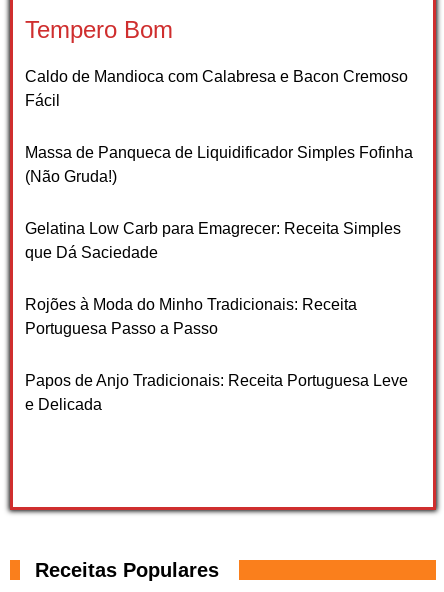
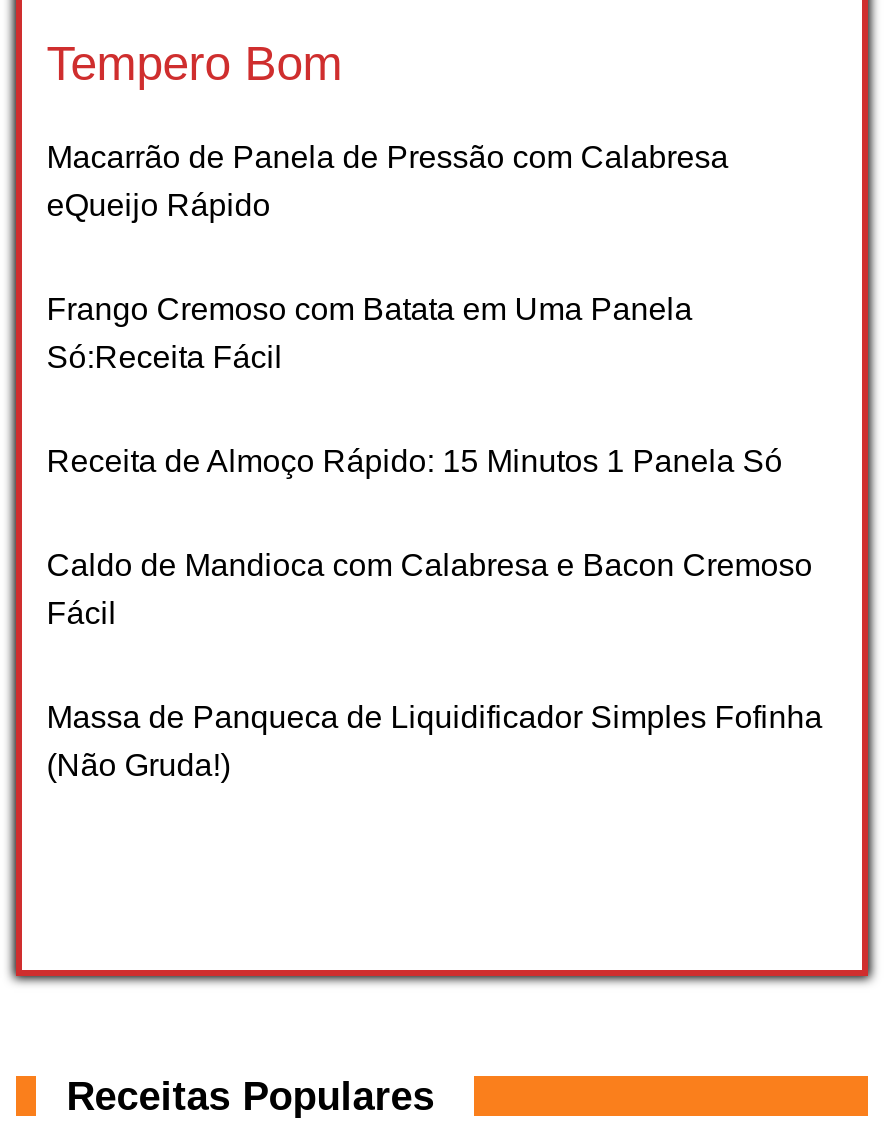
none -> [46,140,782,478] Macarrão de Panela de Pressão com Calabresa | eQueijo Rápido | Frango Cremoso com Batata em Uma Panela | Só:Receita Fácil | Receita de Almoço Rápido: 15 Minutos 1 Panela Só
moved [25,68,413,185] -> [46,548,822,782]: Caldo de Mandioca com Calabresa e Bacon Cremoso | Fácil | Massa de Panqueca de Liquidificador Simples Fofinha | (Não Gruda!)
[25,220,408,413] Gelatina Low Carb para Emagrecer: Receita Simples | que Dá Saciedade | Rojões à Moda do Minho Tradicionais: Receita | Portuguesa Passo a Passo | Papos de Anjo Tradicionais: Receita Portuguesa Leve | e Delicada -> none

